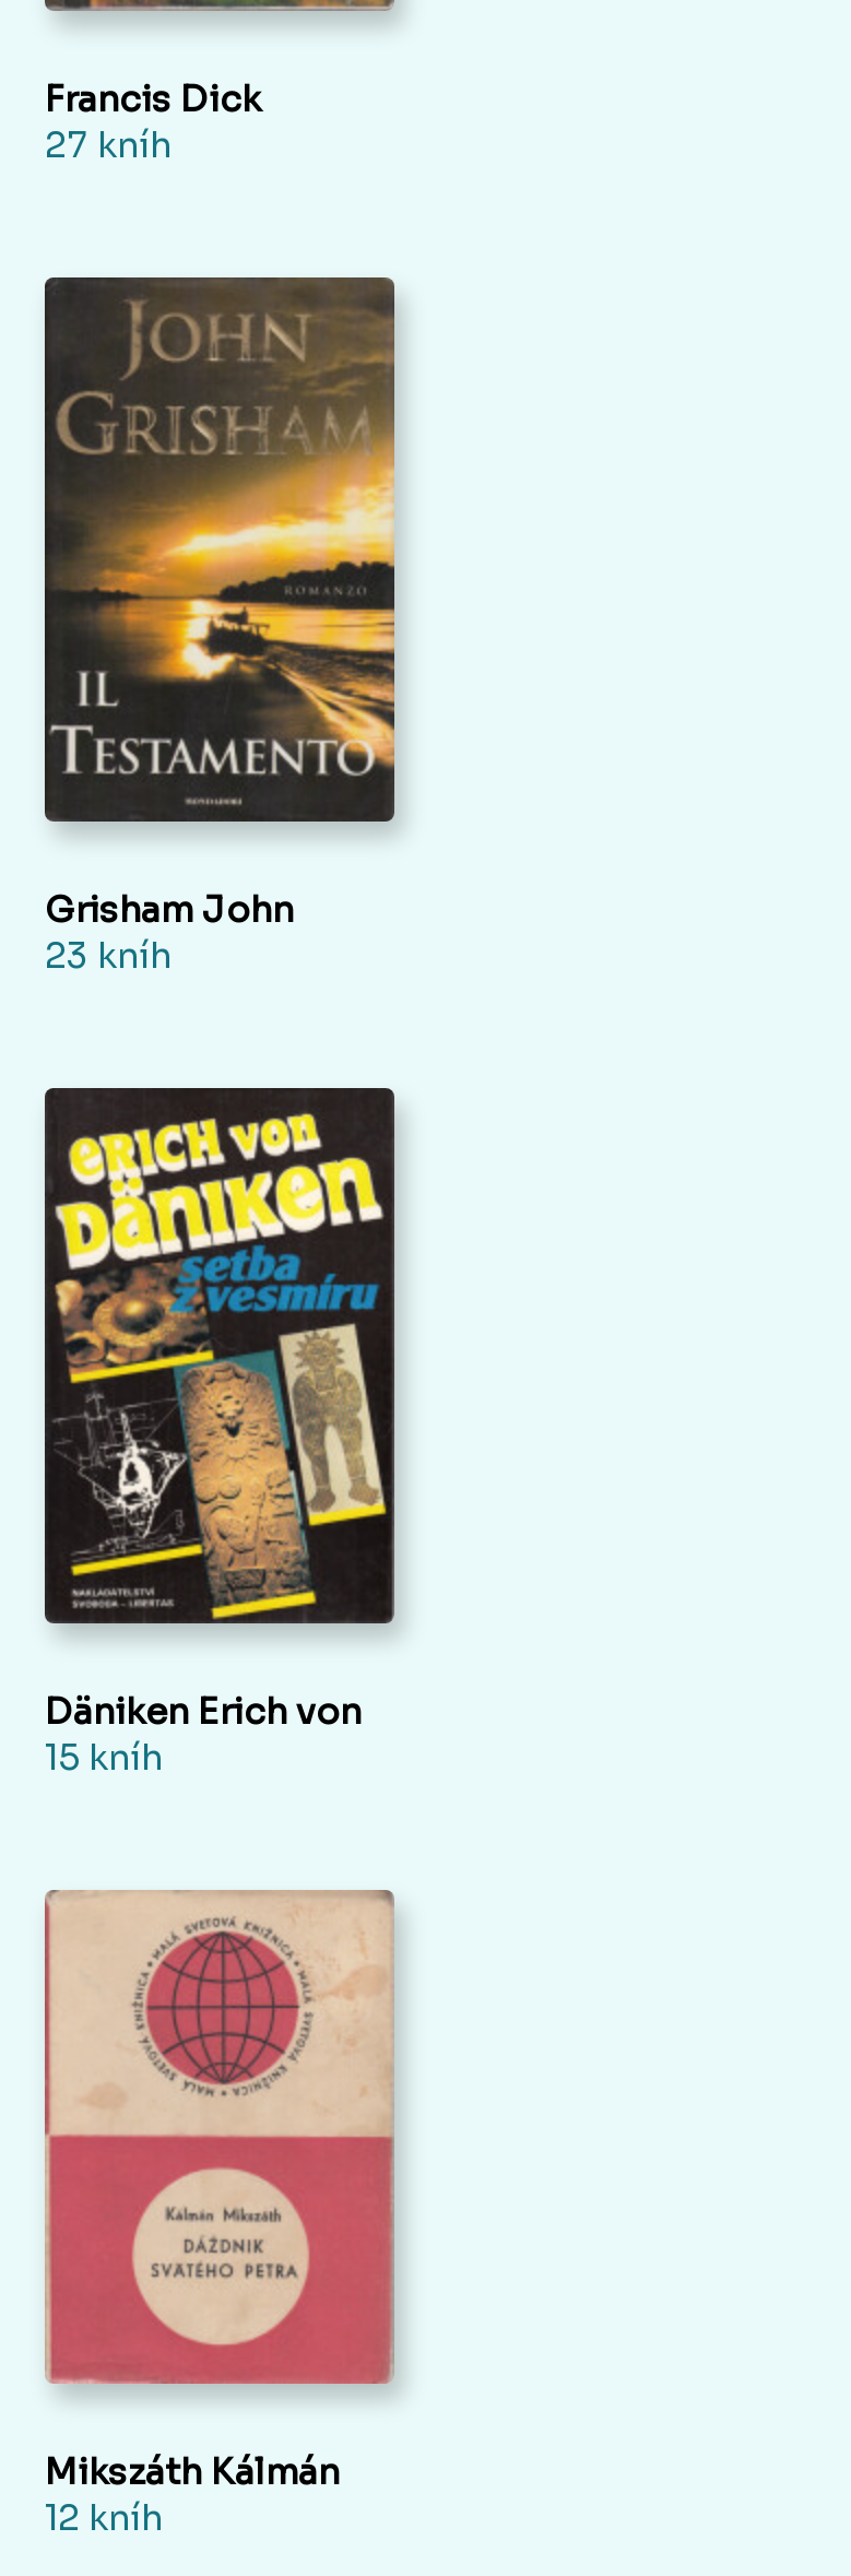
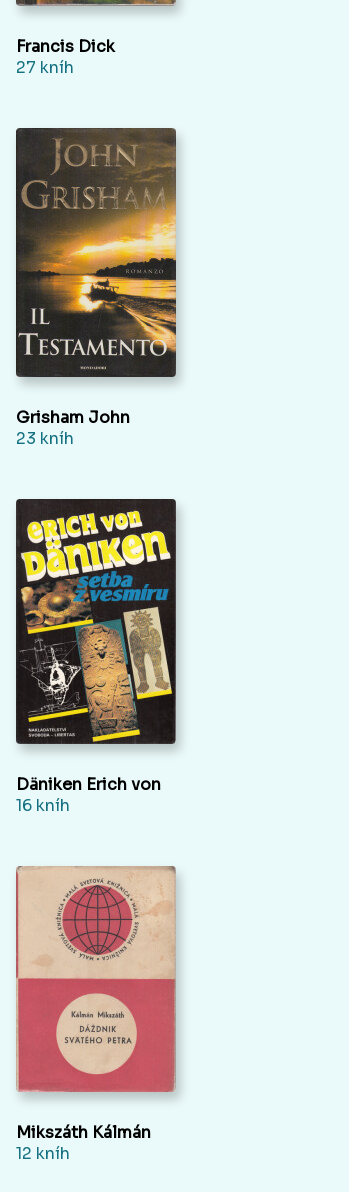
[45,1736,163,1782] 15 kníh -> [16,794,70,815] 16 kníh

